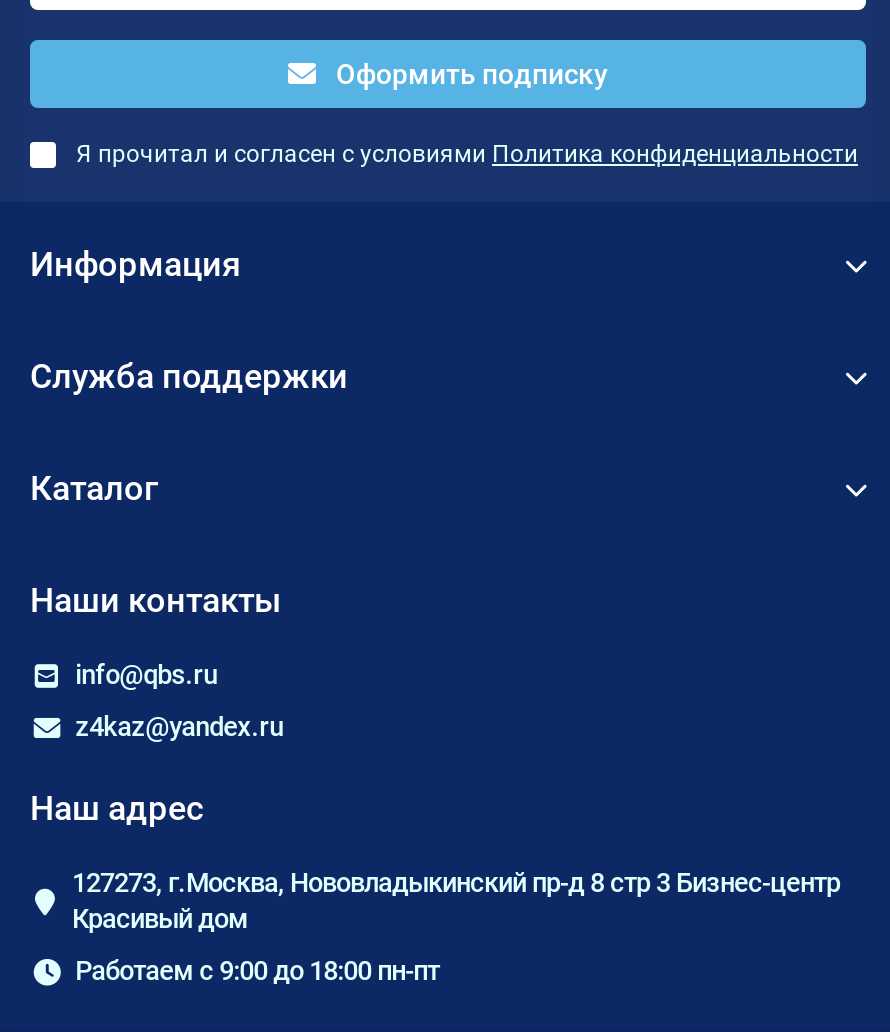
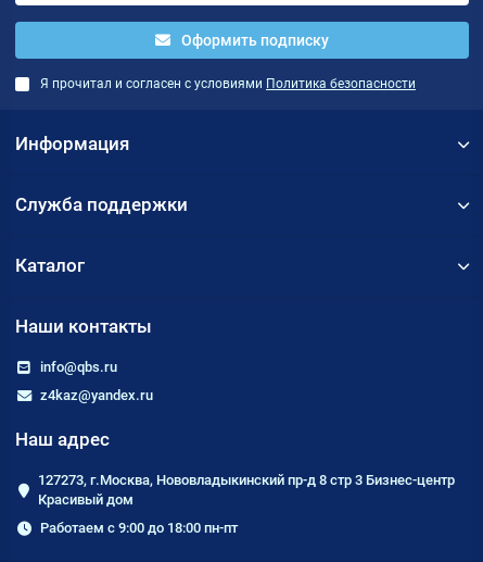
[76,140,858,168] Я прочитал и согласен с условиями Политика конфиденциальности -> [40,76,416,91] Я прочитал и согласен с условиями Политика безопасности

